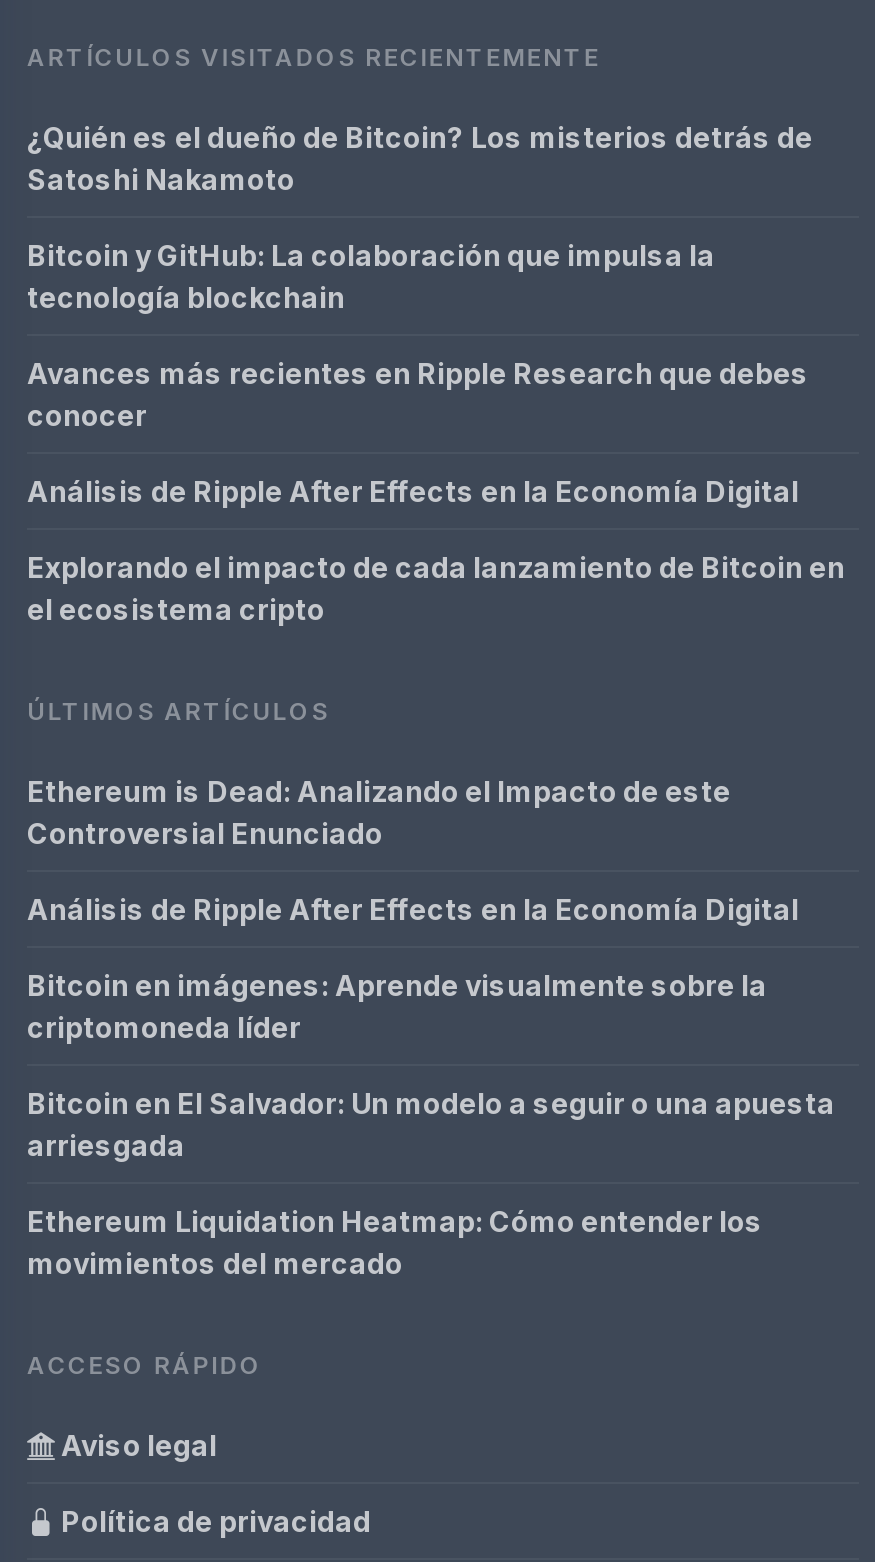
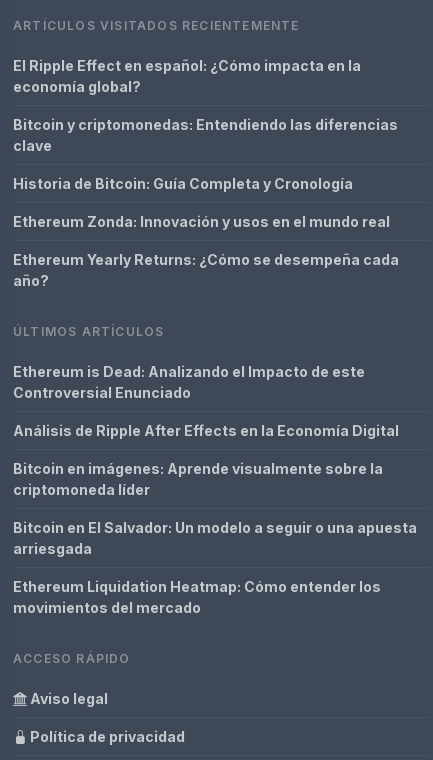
[27,120,813,196] ¿Quién es el dueño de Bitcoin? Los misterios detrás de | Satoshi Nakamoto -> [13,57,361,95] El Ripple Effect en español: ¿Cómo impacta en la | economía global?
[27,238,715,314] Bitcoin y GitHub: La colaboración que impulsa la | tecnología blockchain -> [13,116,398,154] Bitcoin y criptomonedas: Entendiendo las diferencias | clave
[27,356,809,432] Avances más recientes en Ripple Research que debes | conocer -> [13,175,353,192] Historia de Bitcoin: Guía Completa y Cronología
[27,474,799,508] Análisis de Ripple After Effects en la Economía Digital -> [13,213,390,230] Ethereum Zonda: Innovación y usos en el mundo real
[27,550,845,626] Explorando el impacto de cada lanzamiento de Bitcoin en | el ecosistema cripto -> [13,251,399,289] Ethereum Yearly Returns: ¿Cómo se desempeña cada | año?

